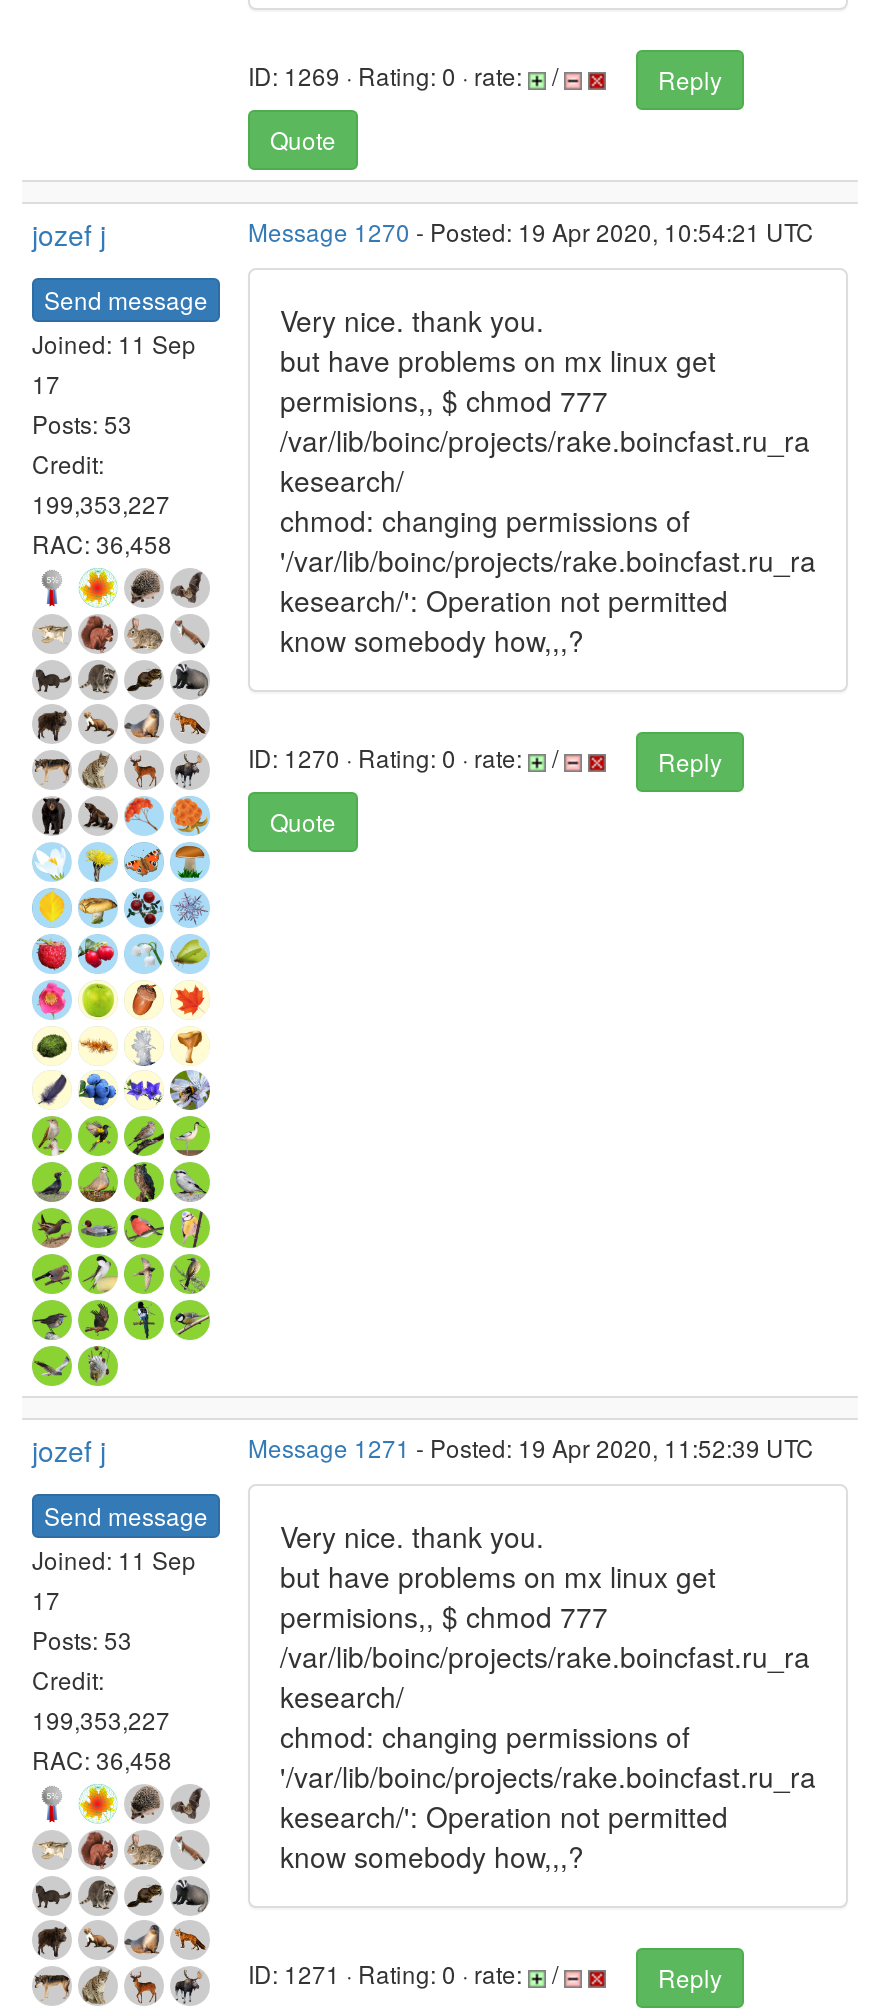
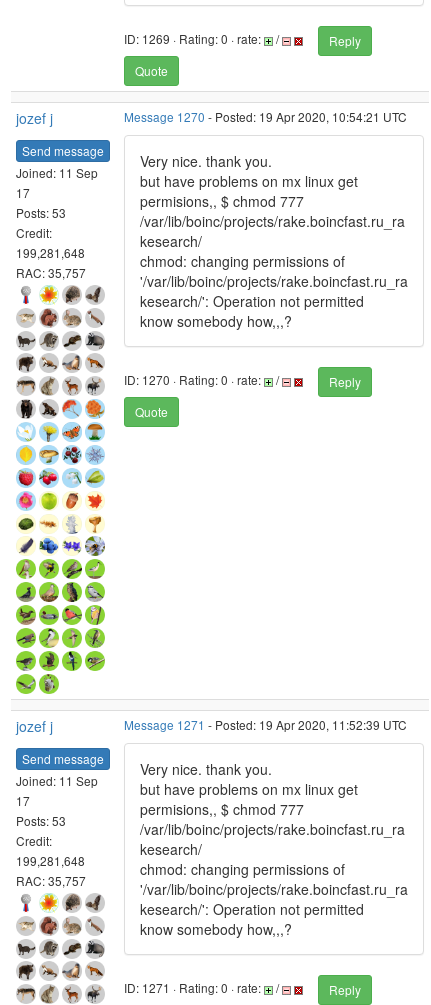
[32,486,170,520] 199,353,227 -> [16,244,85,261] 199,281,648
[32,526,172,560] RAC: 36,458 -> [16,264,86,281] RAC: 35,757
[32,1702,170,1736] 199,353,227 -> [16,852,85,869] 199,281,648
[32,1742,172,1776] RAC: 36,458 -> [16,872,86,889] RAC: 35,757

